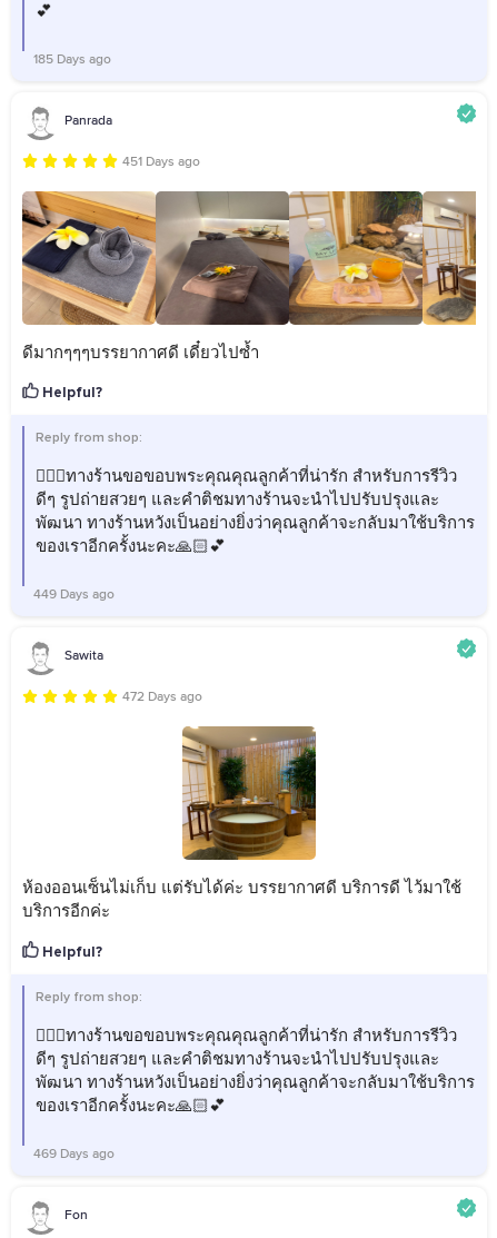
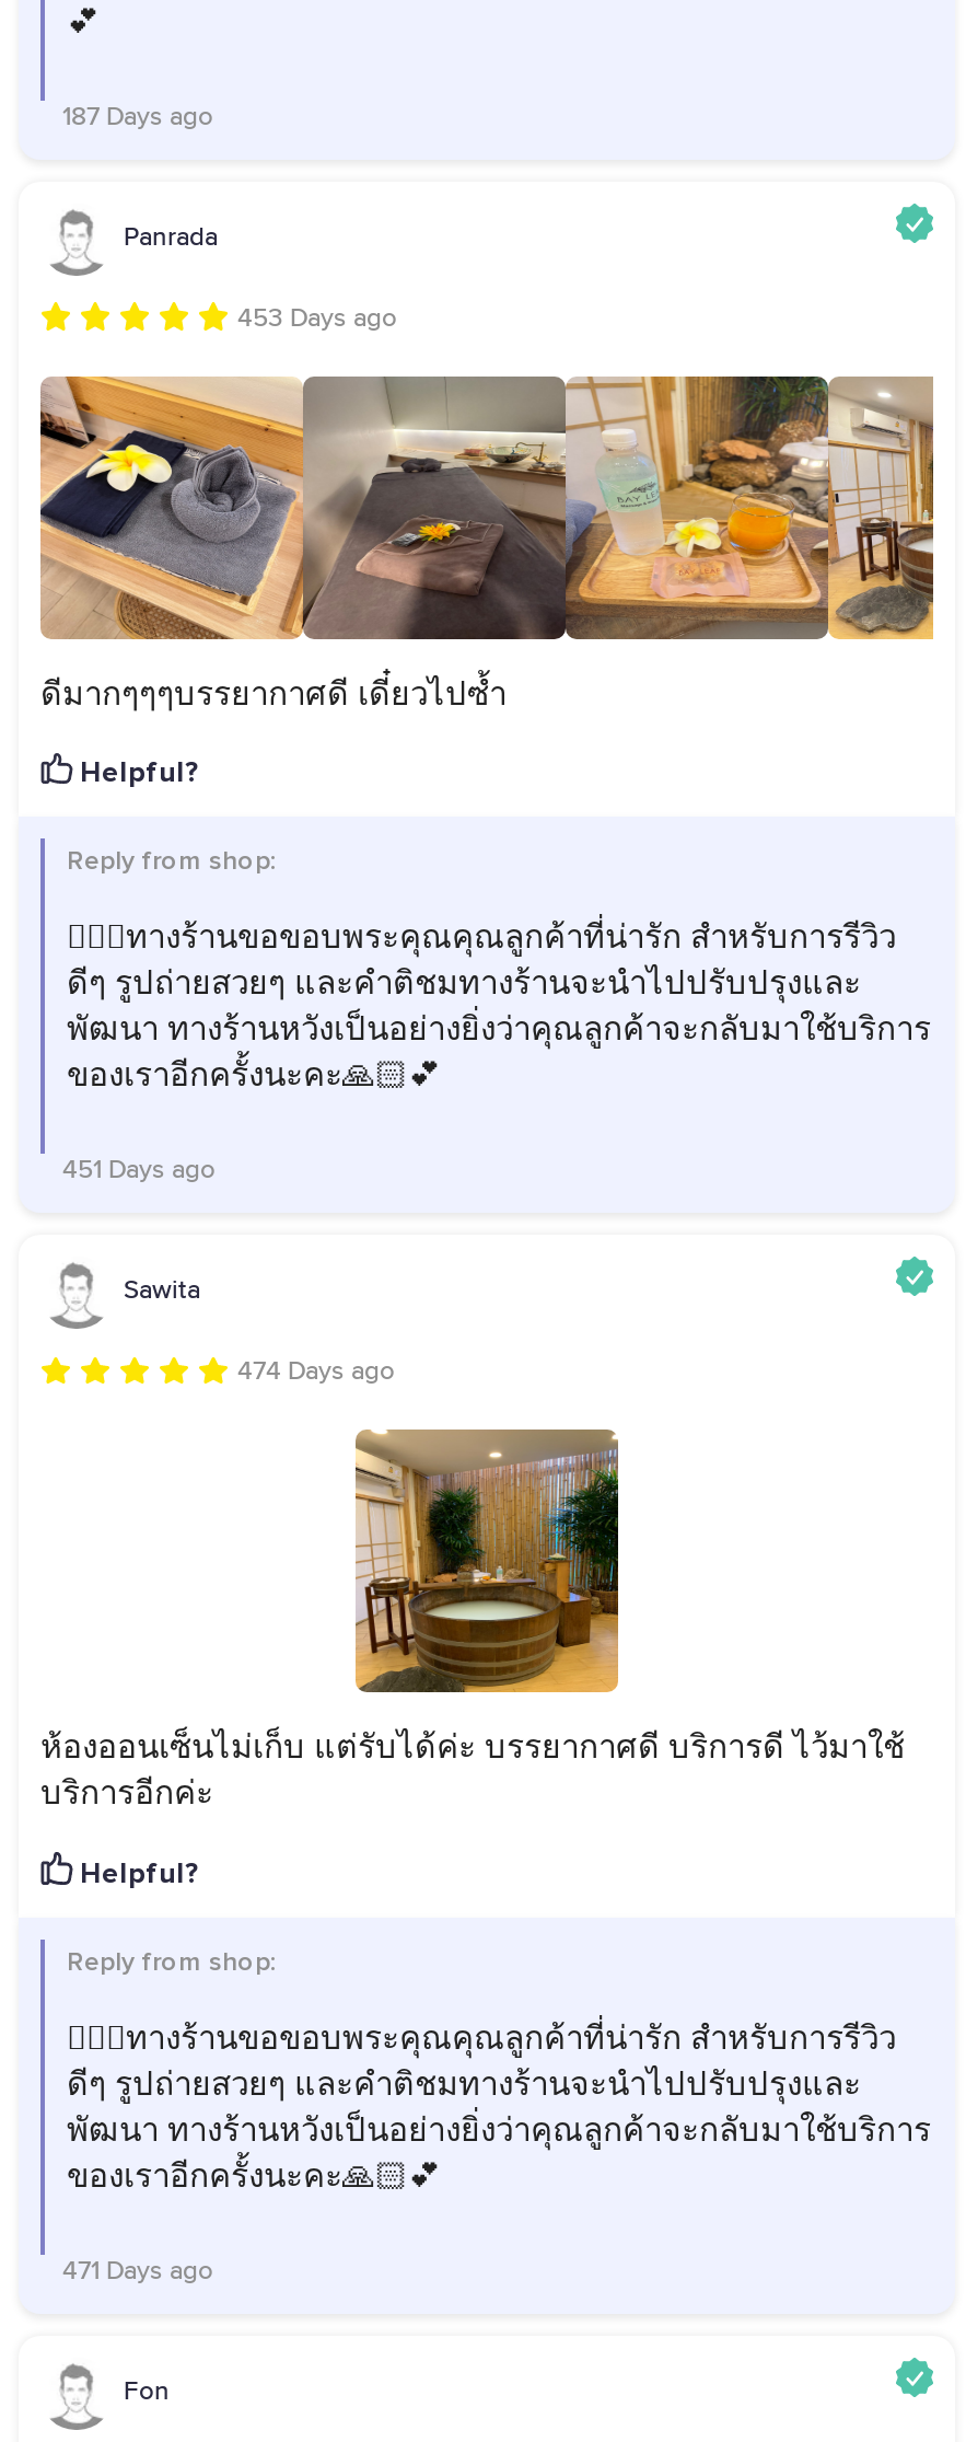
[33,53,111,67] 185 Days ago -> [62,105,213,131] 187 Days ago
[122,156,200,169] 451 Days ago -> [237,306,397,333] 453 Days ago
[33,589,115,602] 449 Days ago -> [62,1158,216,1185] 451 Days ago
[122,691,202,704] 472 Days ago -> [237,1360,395,1386] 474 Days ago
[33,1147,115,1161] 469 Days ago -> [62,2258,213,2285] 471 Days ago

